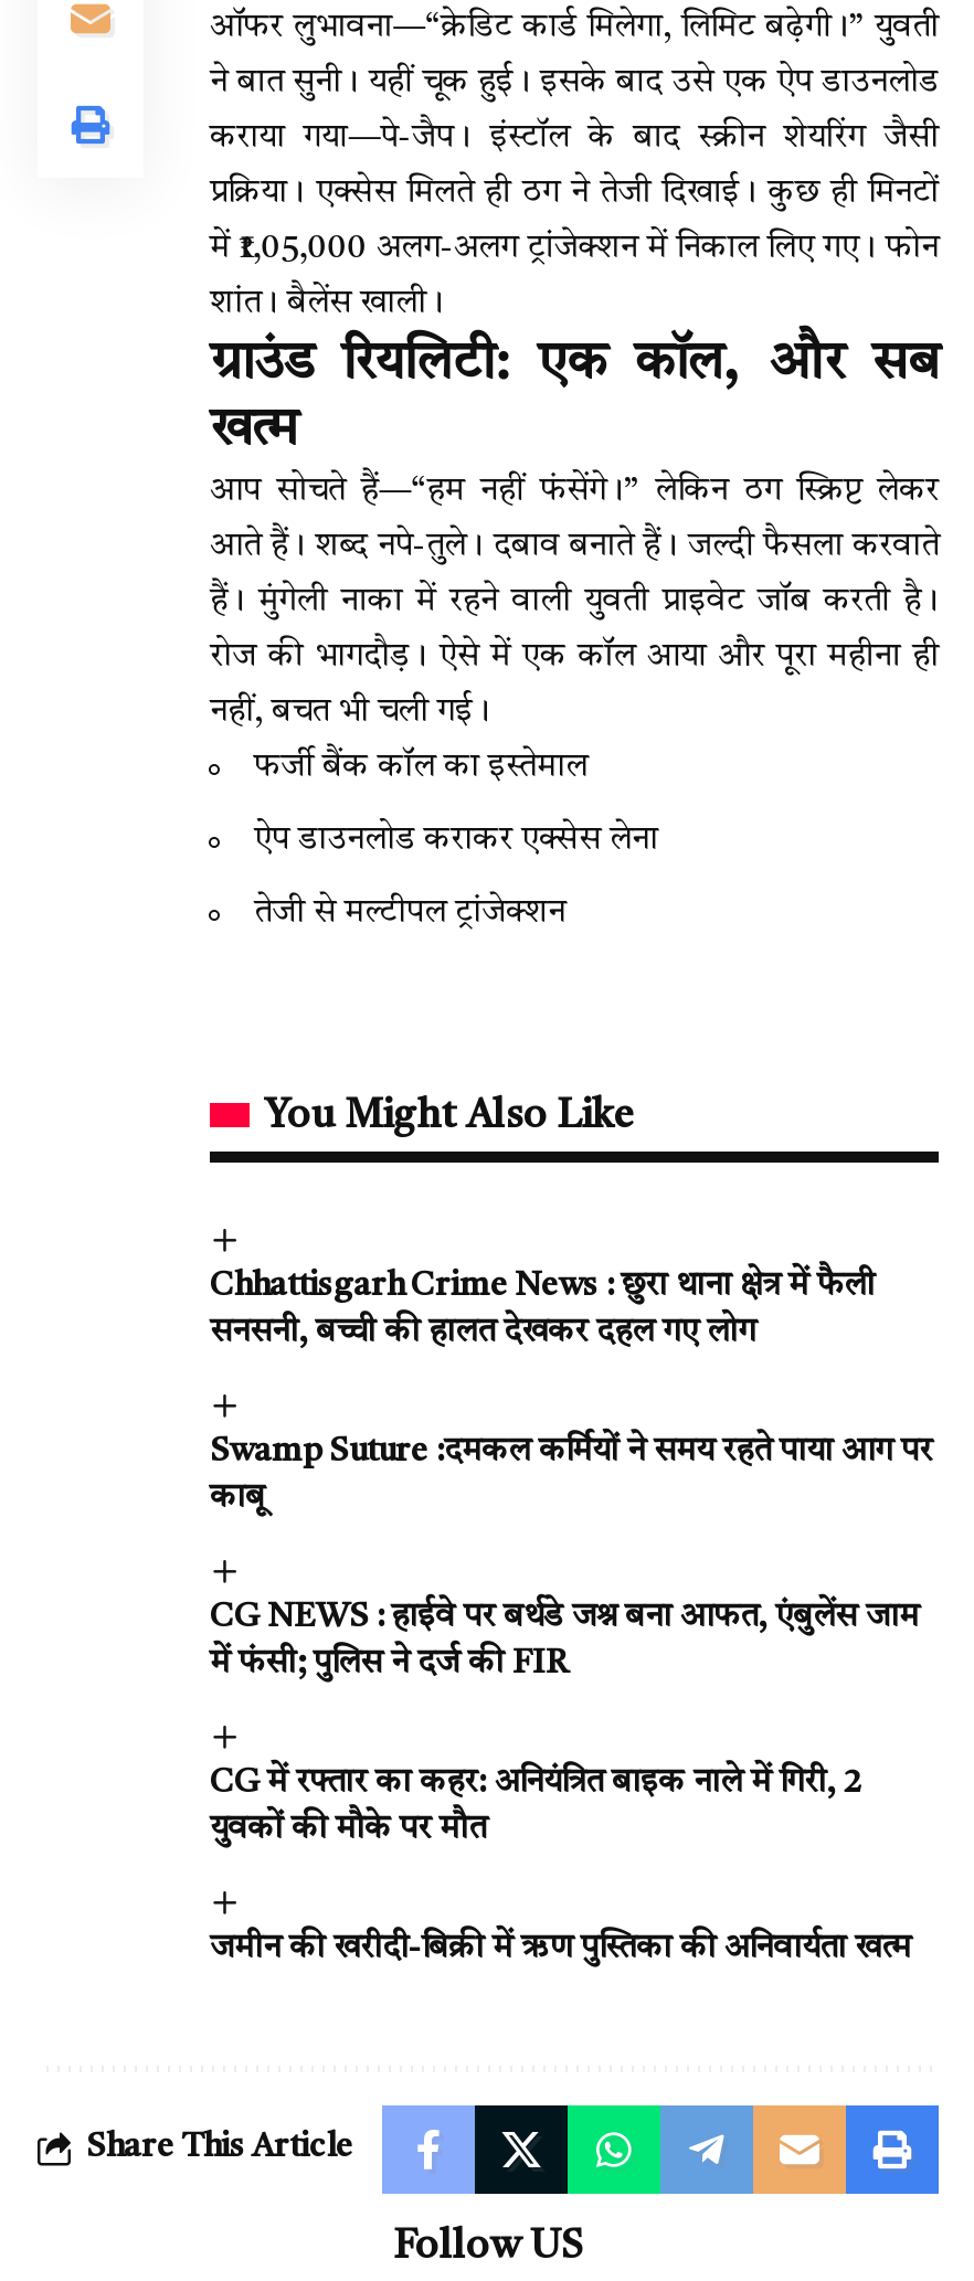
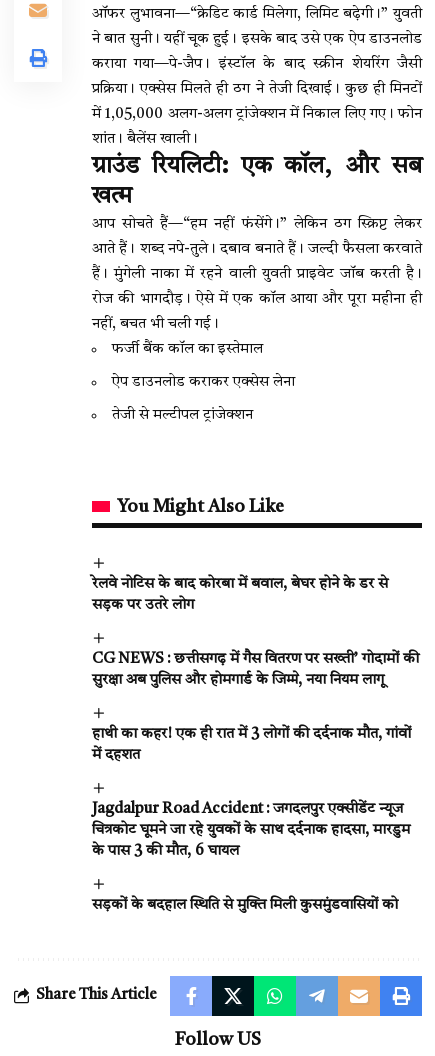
[210,1270,875,1349] Chhattisgarh Crime News : छुरा थाना क्षेत्र में फैली | सनसनी, बच्ची की हालत देखकर दहल गए लोग -> [92,577,388,613] रेलवे नोटिस के बाद कोरबा में बवाल, बेघर होने के डर से | सड़क पर उतरे लोग
[210,1436,932,1515] Swamp Suture :दमकल कर्मियों ने समय रहते पाया आग पर | काबू -> [92,652,419,688] CG NEWS : छत्तीसगढ़ में गैस वितरण पर सख्ती’ गोदामों की | सुरक्षा अब पुलिस और होमगार्ड के जिम्मे, नया नियम लागू
[210,1601,919,1681] CG NEWS : हाईवे पर बर्थडे जश्न बना आफत, एंबुलेंस जाम | में फंसी; पुलिस ने दर्ज की FIR -> [92,727,411,763] हाथी का कहर! एक ही रात में 3 लोगों की दर्दनाक मौत, गांवों | में दहशत
[210,1767,861,1846] CG में रफ्तार का कहर: अनियंत्रित बाइक नाले में गिरी, 2 | युवकों की मौके पर मौत -> [92,802,410,859] Jagdalpur Road Accident : जगदलपुर एक्सीडेंट न्यूज | चित्रकोट घूमने जा रहे युवकों के साथ दर्दनाक हादसा, मारडुम | के पास 3 की मौत, 6 घायल
[210,1932,910,1965] जमीन की खरीदी-बिक्री में ऋण पुस्तिका की अनिवार्यता खत्म -> [92,898,398,913] सड़कों के बदहाल स्थिति से मुक्ति मिली कुसमुंडवासियों को

